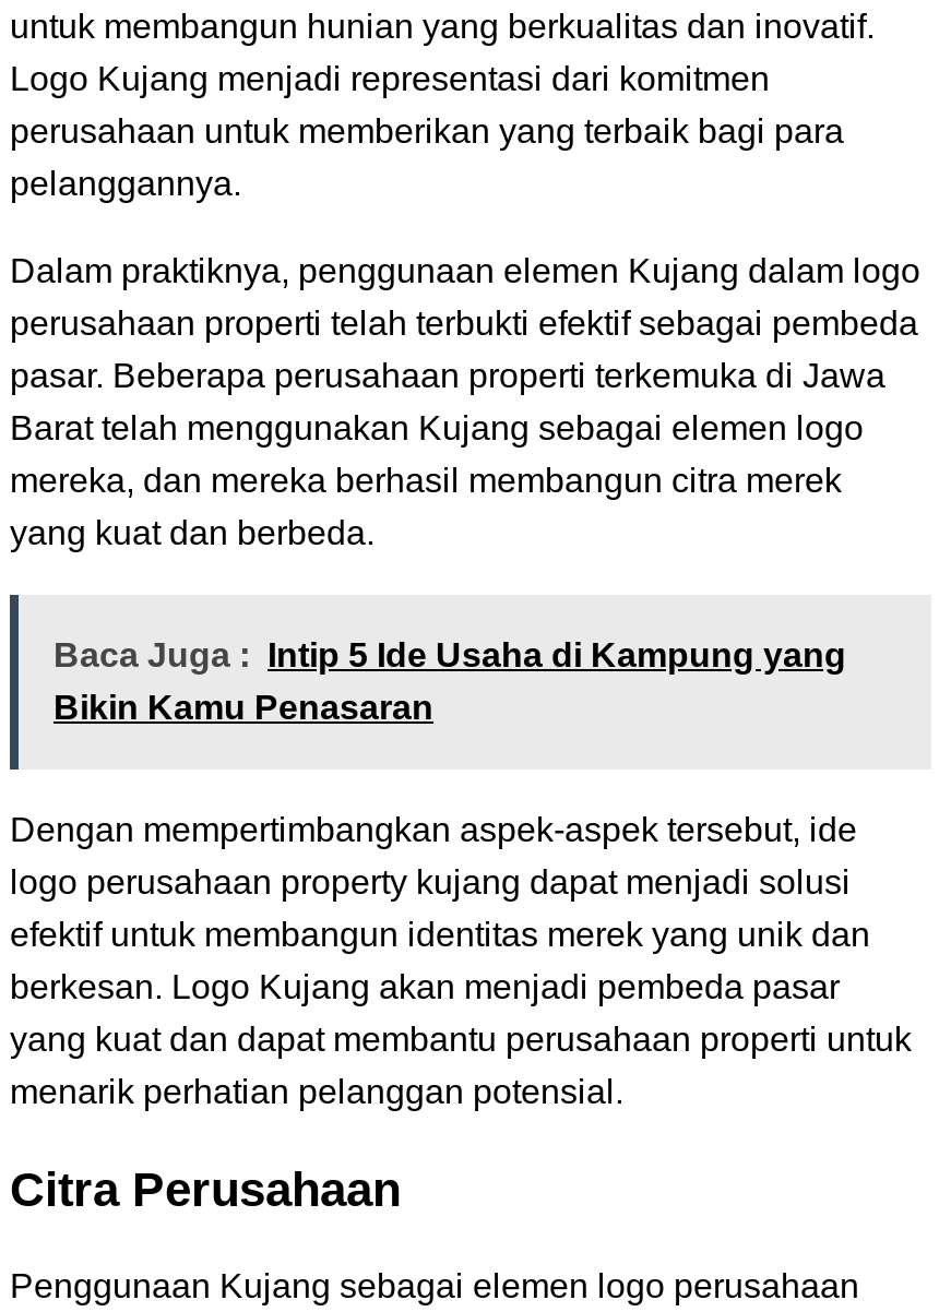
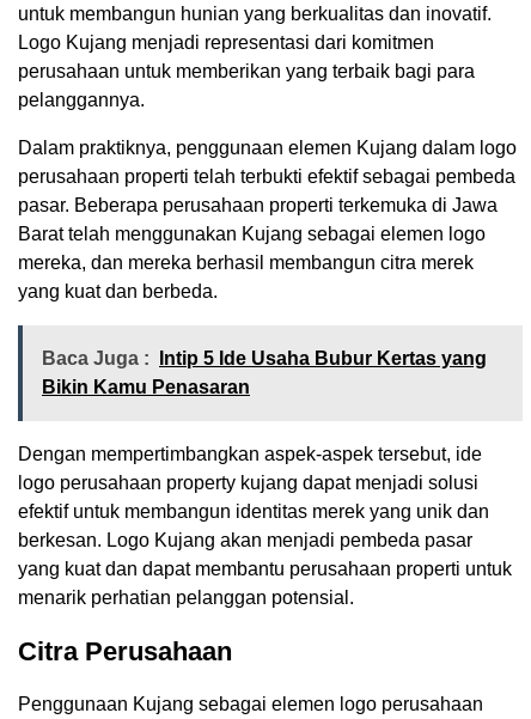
[54,636,846,673] Baca Juga : Intip 5 Ide Usaha di Kampung yang -> [42,349,487,369] Baca Juga : Intip 5 Ide Usaha Bubur Kertas yang

